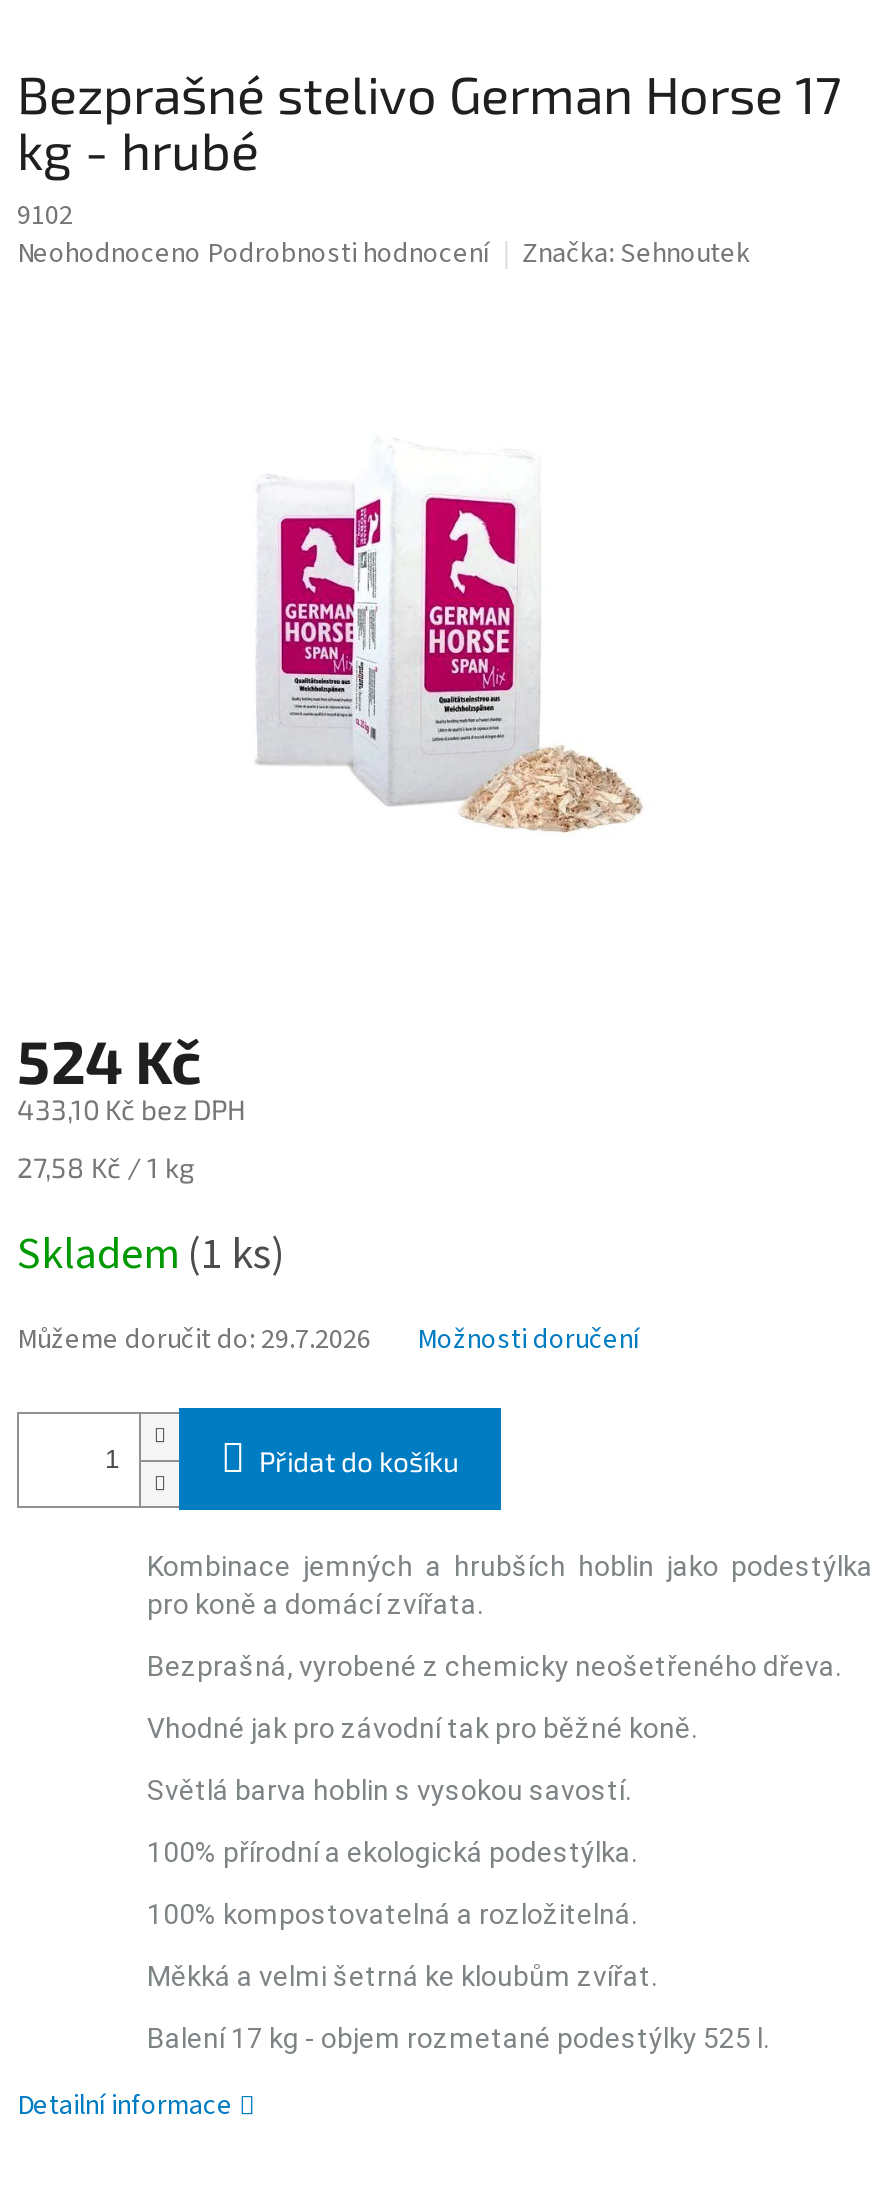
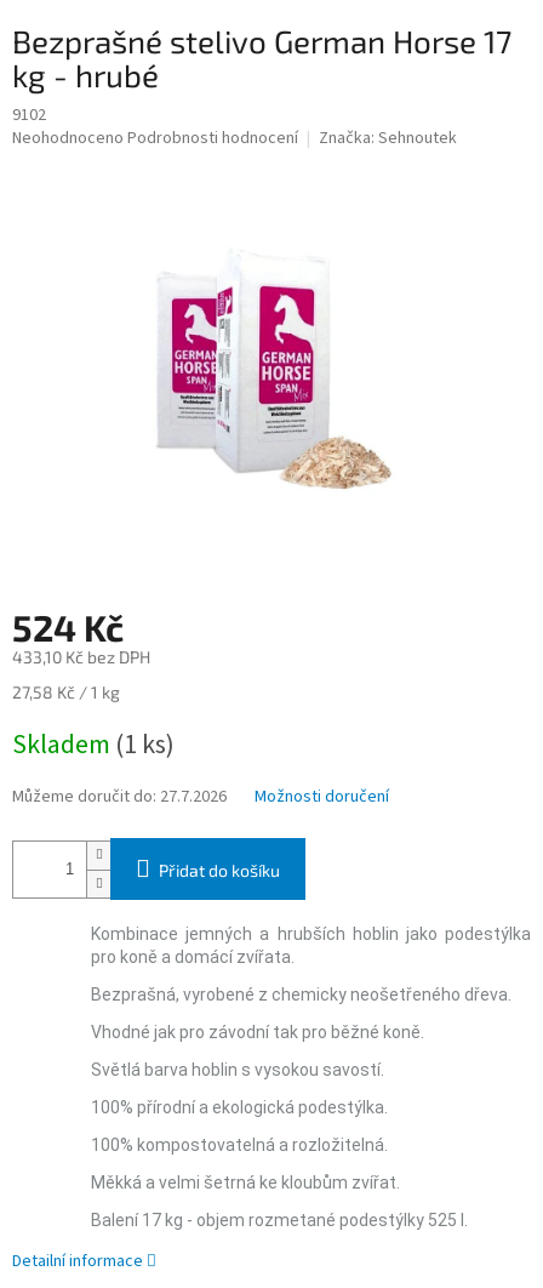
[17,1321,371,1361] Můžeme doručit do: 29.7.2026 -> [12,785,227,809] Můžeme doručit do: 27.7.2026

